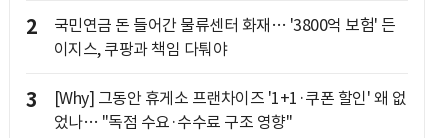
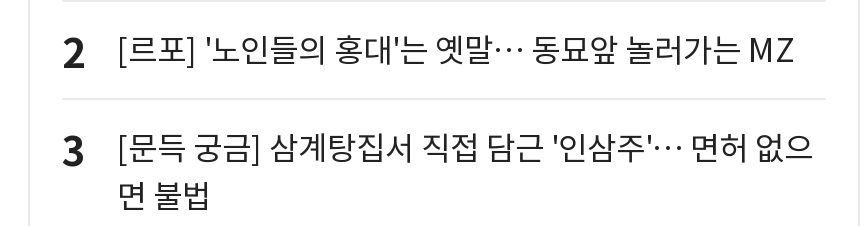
[53,15,395,59] 국민연금 돈 들어간 물류센터 화재… '3800억 보험' 든 | 이지스, 쿠팡과 책임 다퉈야 -> [117,31,794,71] [르포] '노인들의 홍대'는 옛말… 동묘앞 놀러가는 MZ
[53,88,406,132] [Why] 그동안 휴게소 프랜차이즈 '1+1·쿠폰 할인' 왜 없 | 었나… "독점 수요·수수료 구조 영향" -> [117,129,813,217] [문득 궁금] 삼계탕집서 직접 담근 '인삼주'… 면허 없으 | 면 불법

